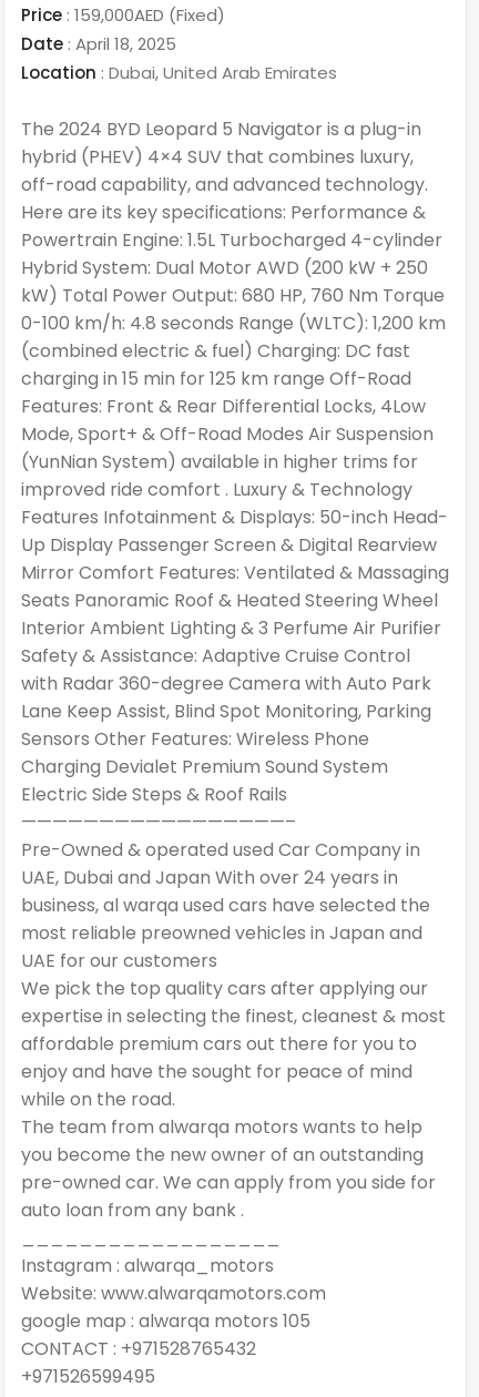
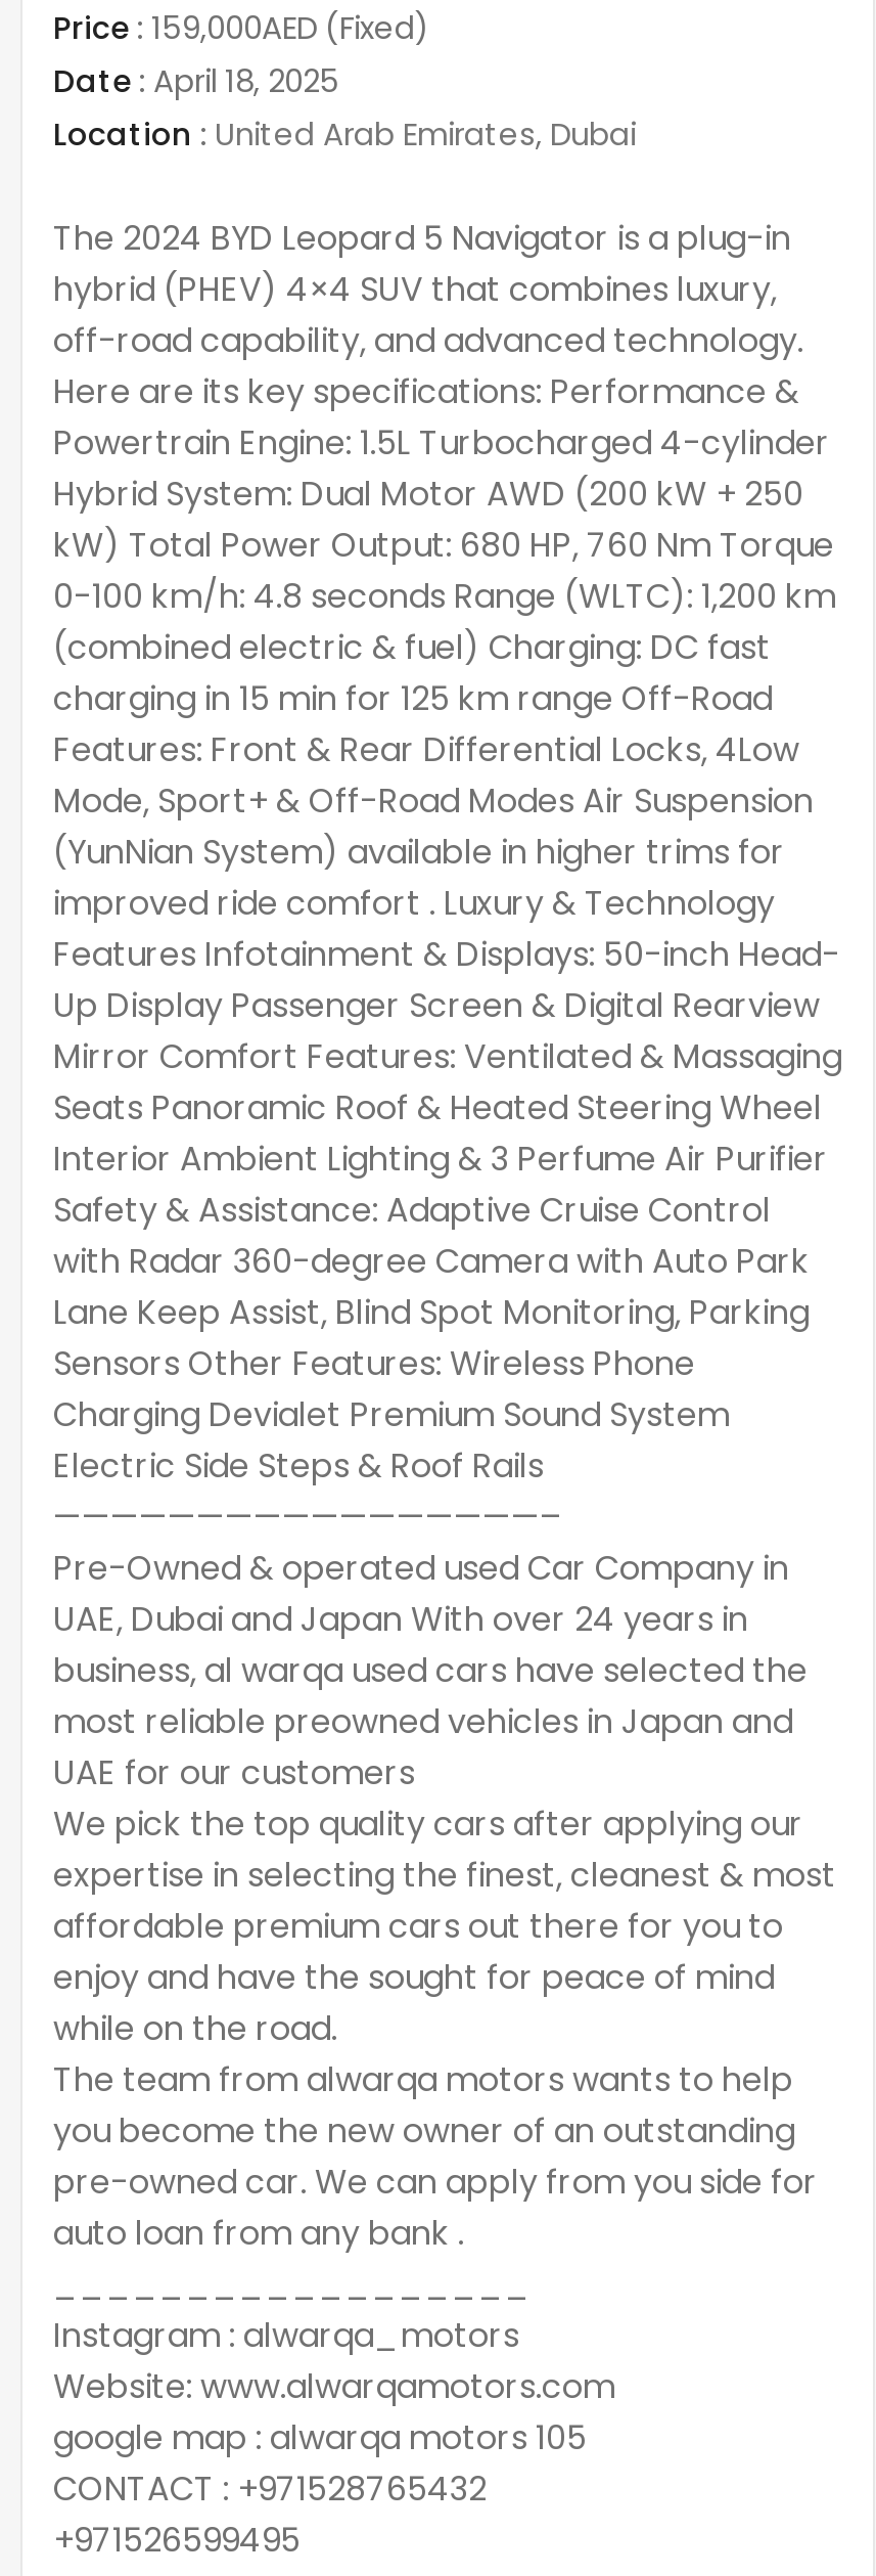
[21,61,337,84] Location: Dubai, United Arab Emirates -> [53,113,636,156] Location: United Arab Emirates, Dubai

